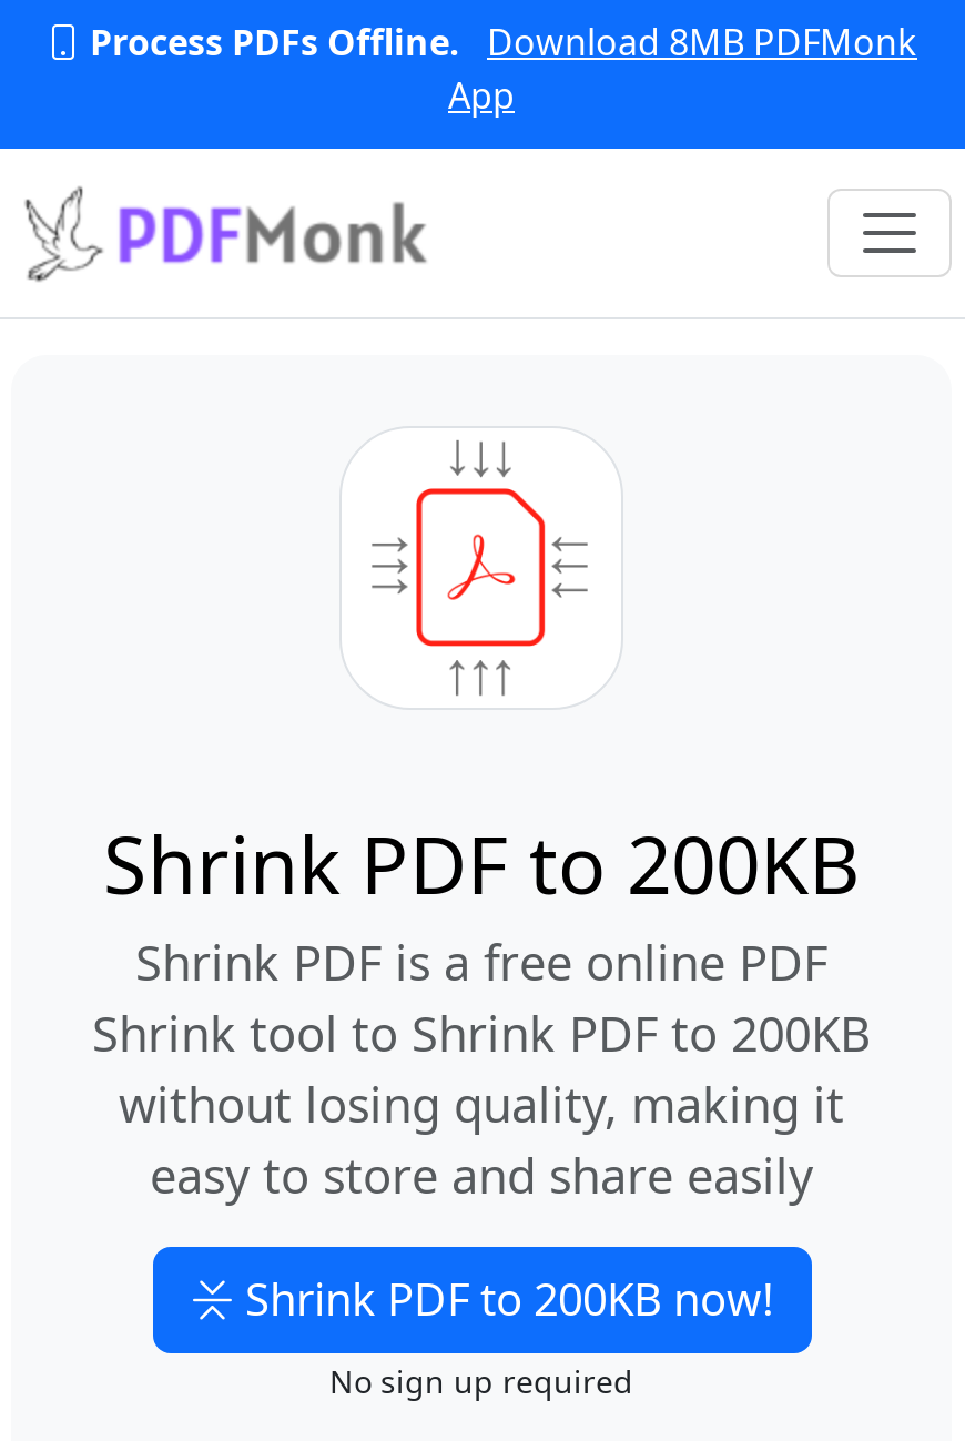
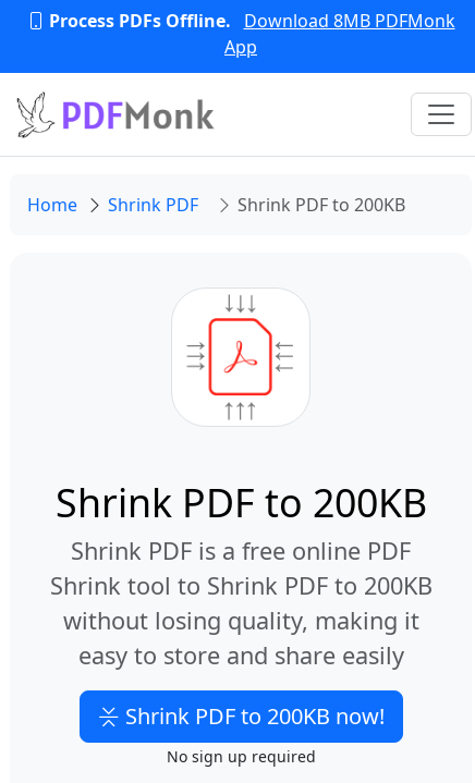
none -> [27,193,405,217] Home | Shrink PDF | Shrink PDF to 200KB

